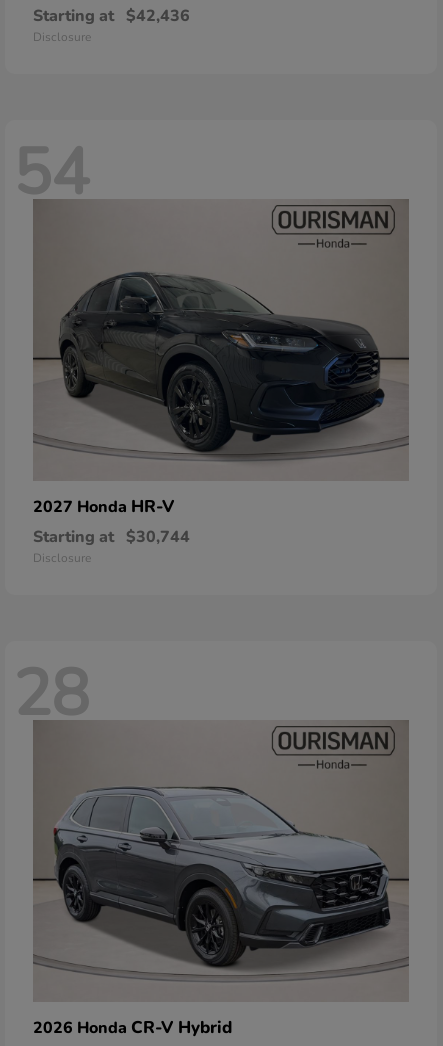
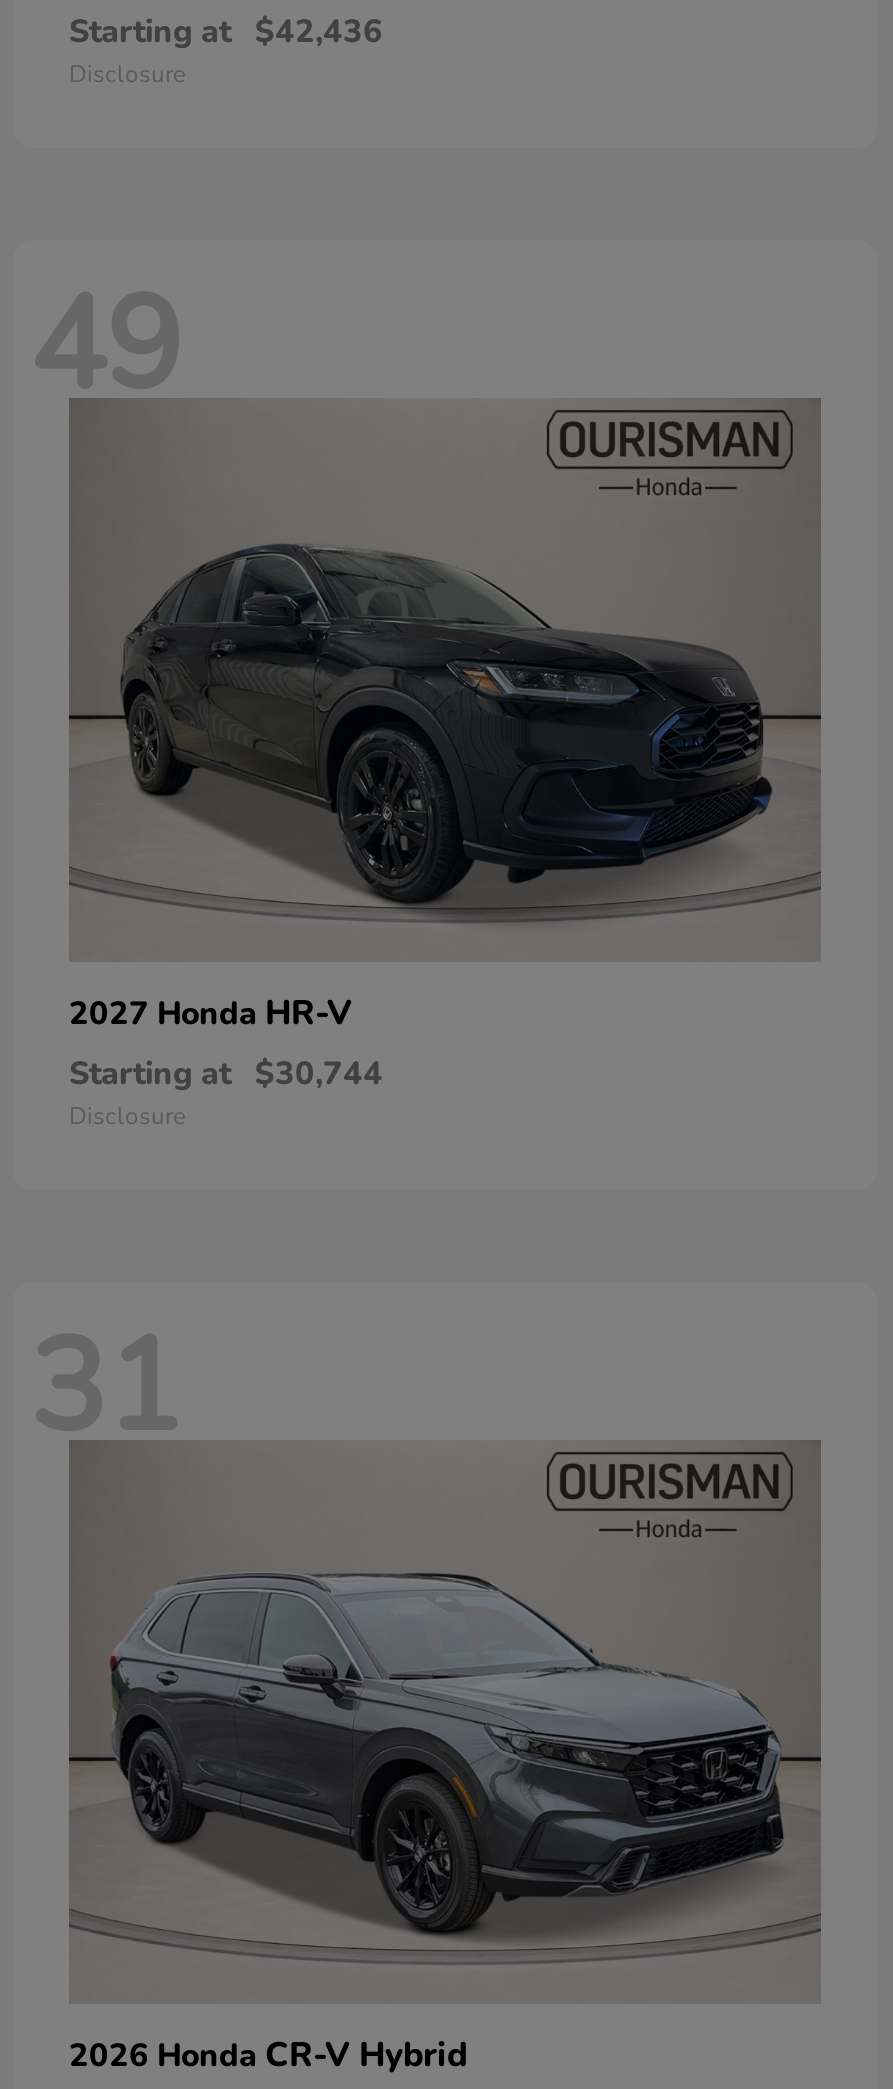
[13,129,89,217] 54 -> [29,257,181,433] 49
[13,650,89,738] 28 -> [29,1299,181,1475] 31

